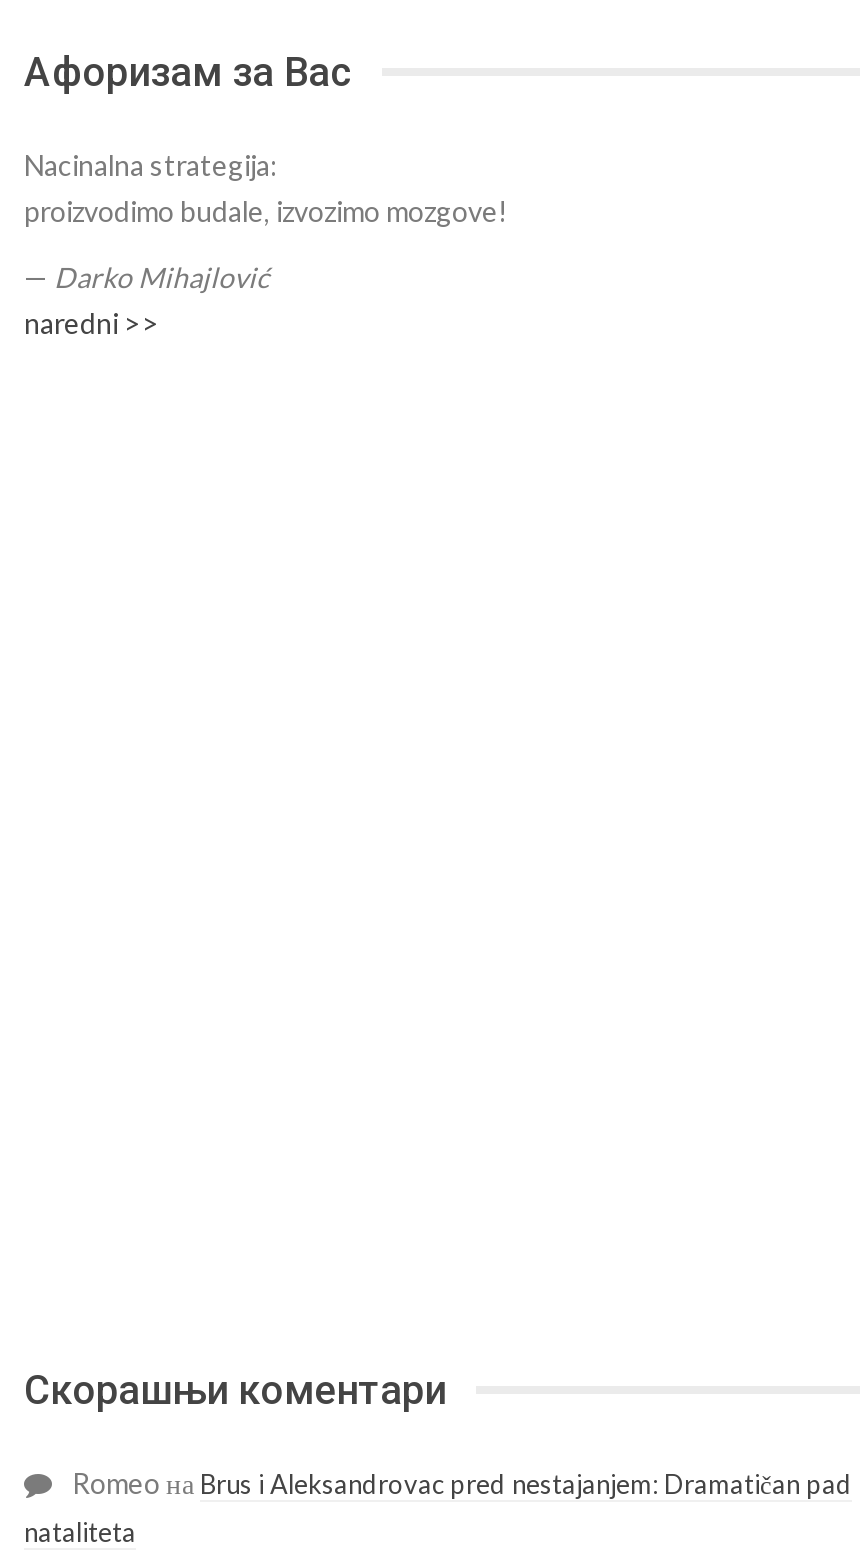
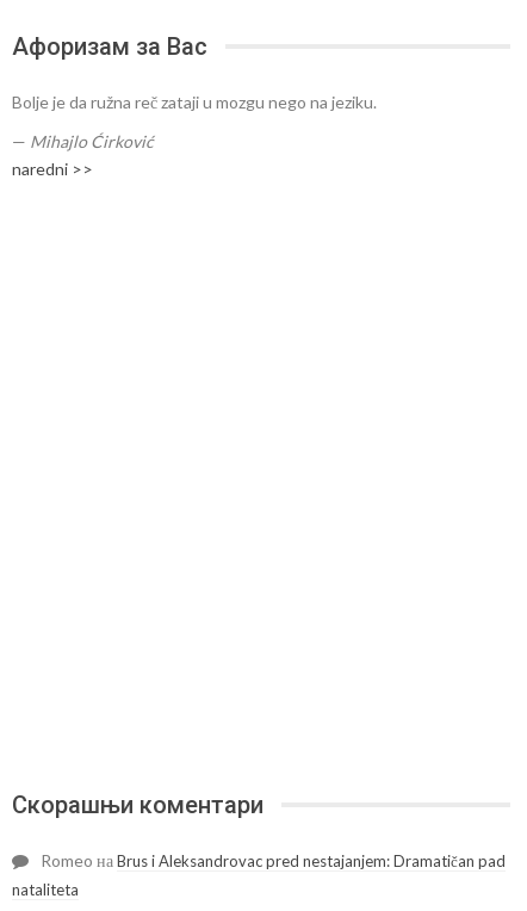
[24,148,508,228] Nacinalna strategija: | proizvodimo budale, izvozimo mozgove! -> [12,92,377,113] Bolje je da ružna reč zataji u mozgu nego na jeziku.
[24,260,270,294] — Darko Mihajlović -> [12,132,154,152] — Mihajlo Ćirković

